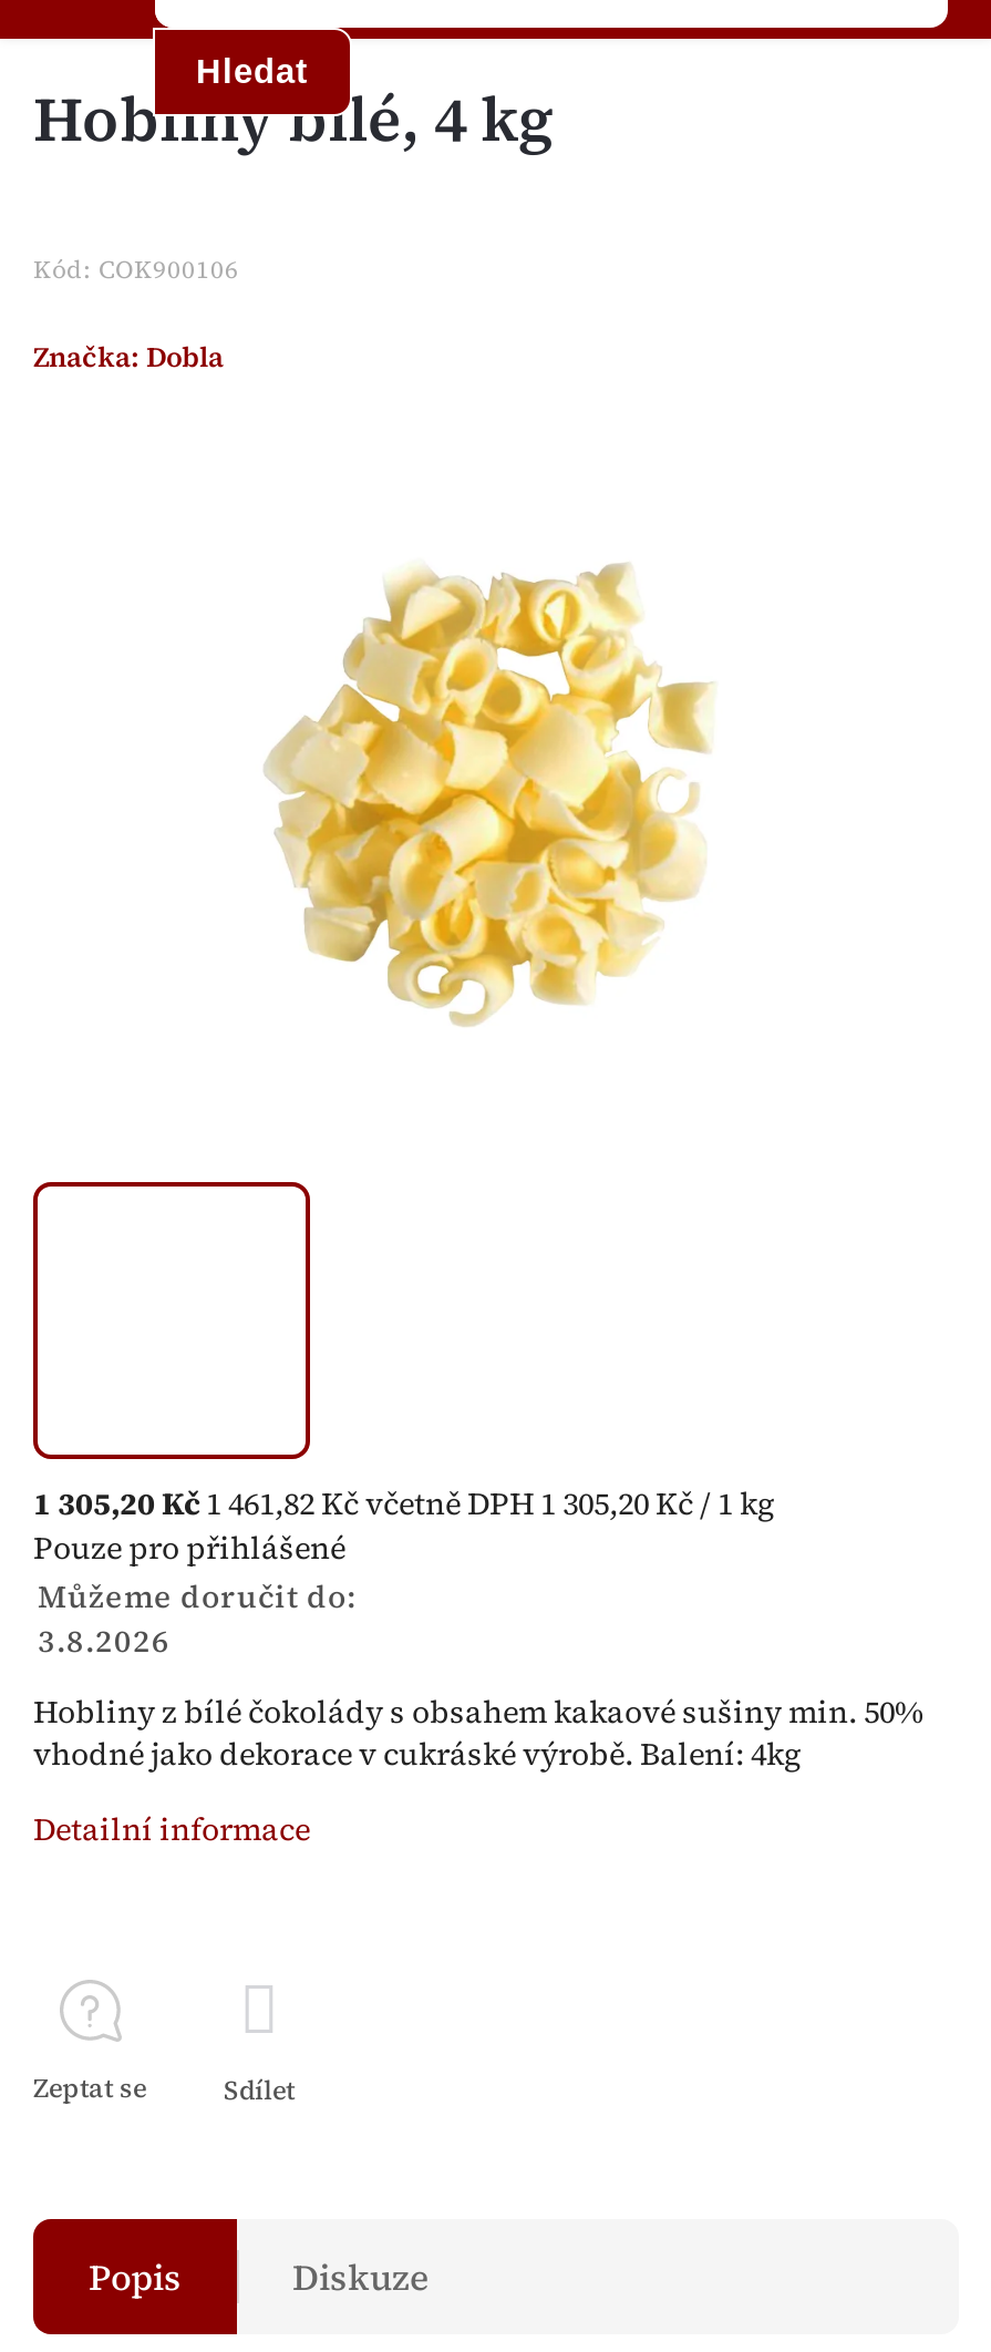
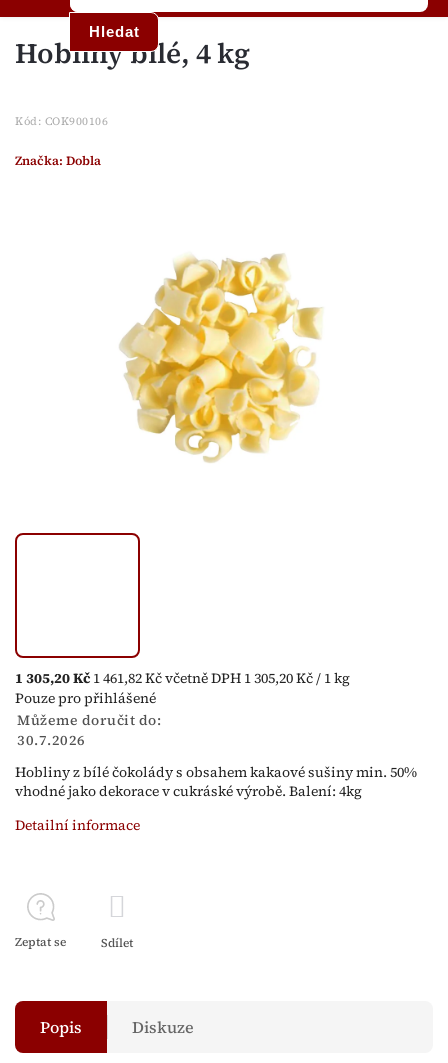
[38,1617,171,1662] 3.8.2026 -> [17,729,85,749] 30.7.2026

